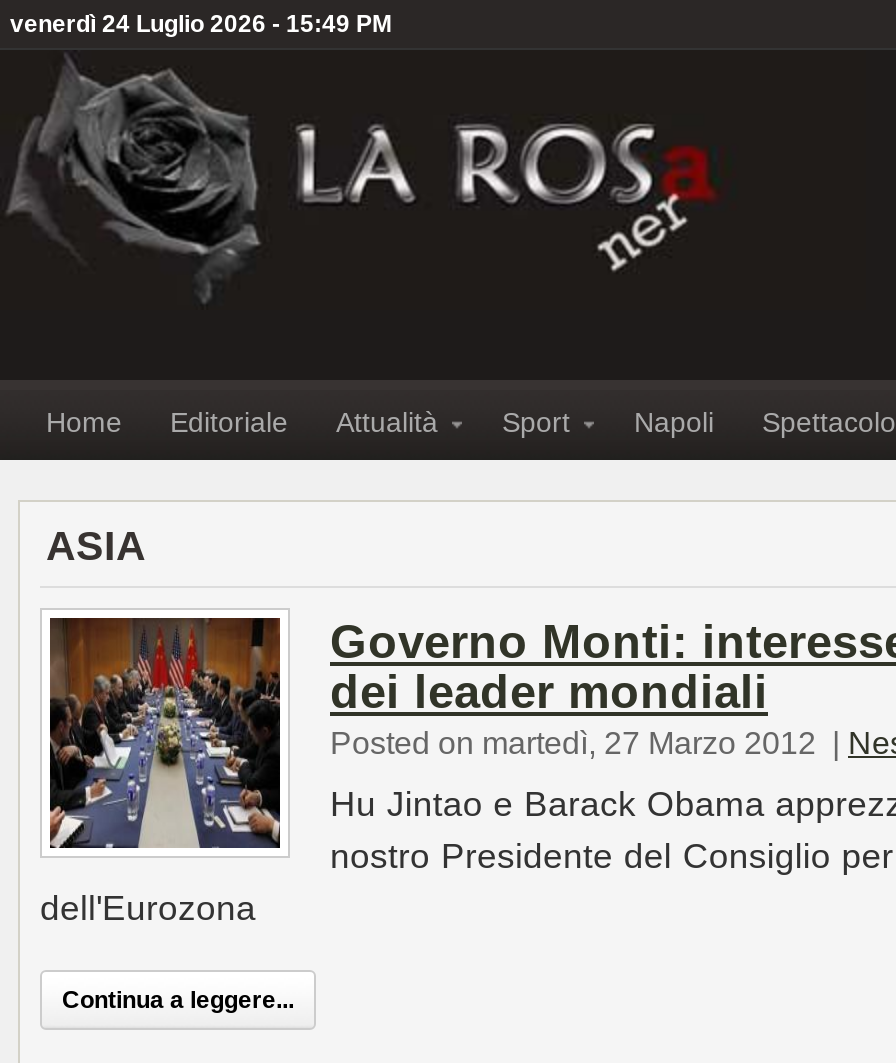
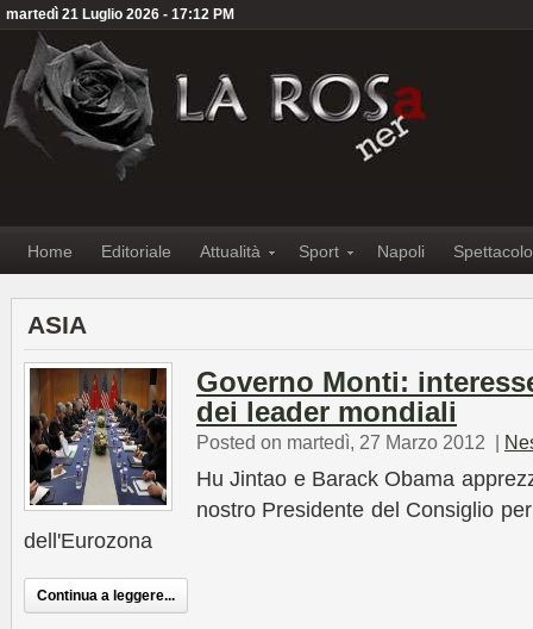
[10,10,392,38] venerdì 24 Luglio 2026 - 15:49 PM -> [6,6,234,23] martedì 21 Luglio 2026 - 17:12 PM

